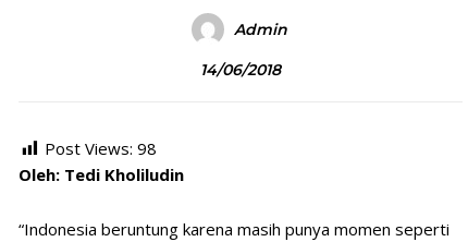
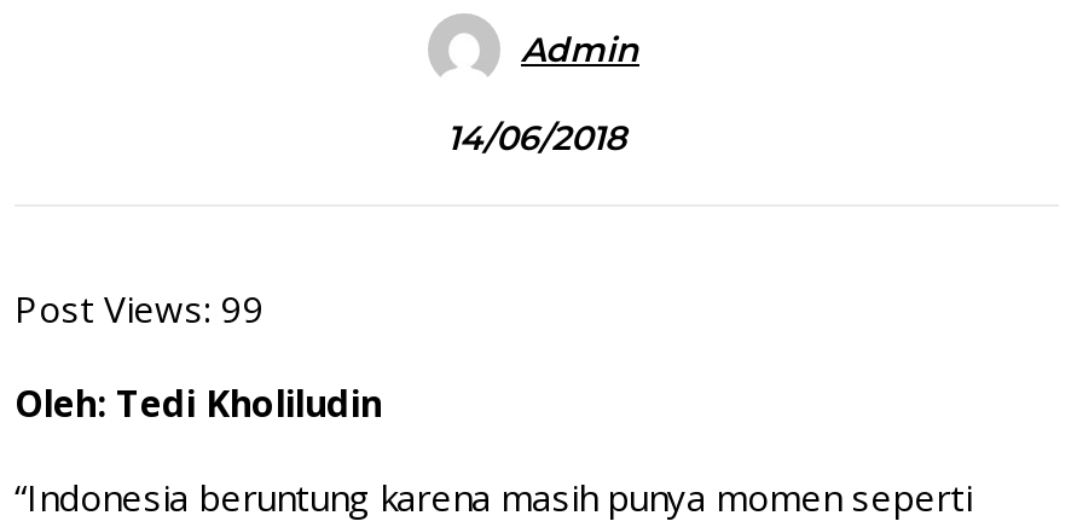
[45,137,157,159] Post Views: 98 -> [15,285,264,334] Post Views: 99

